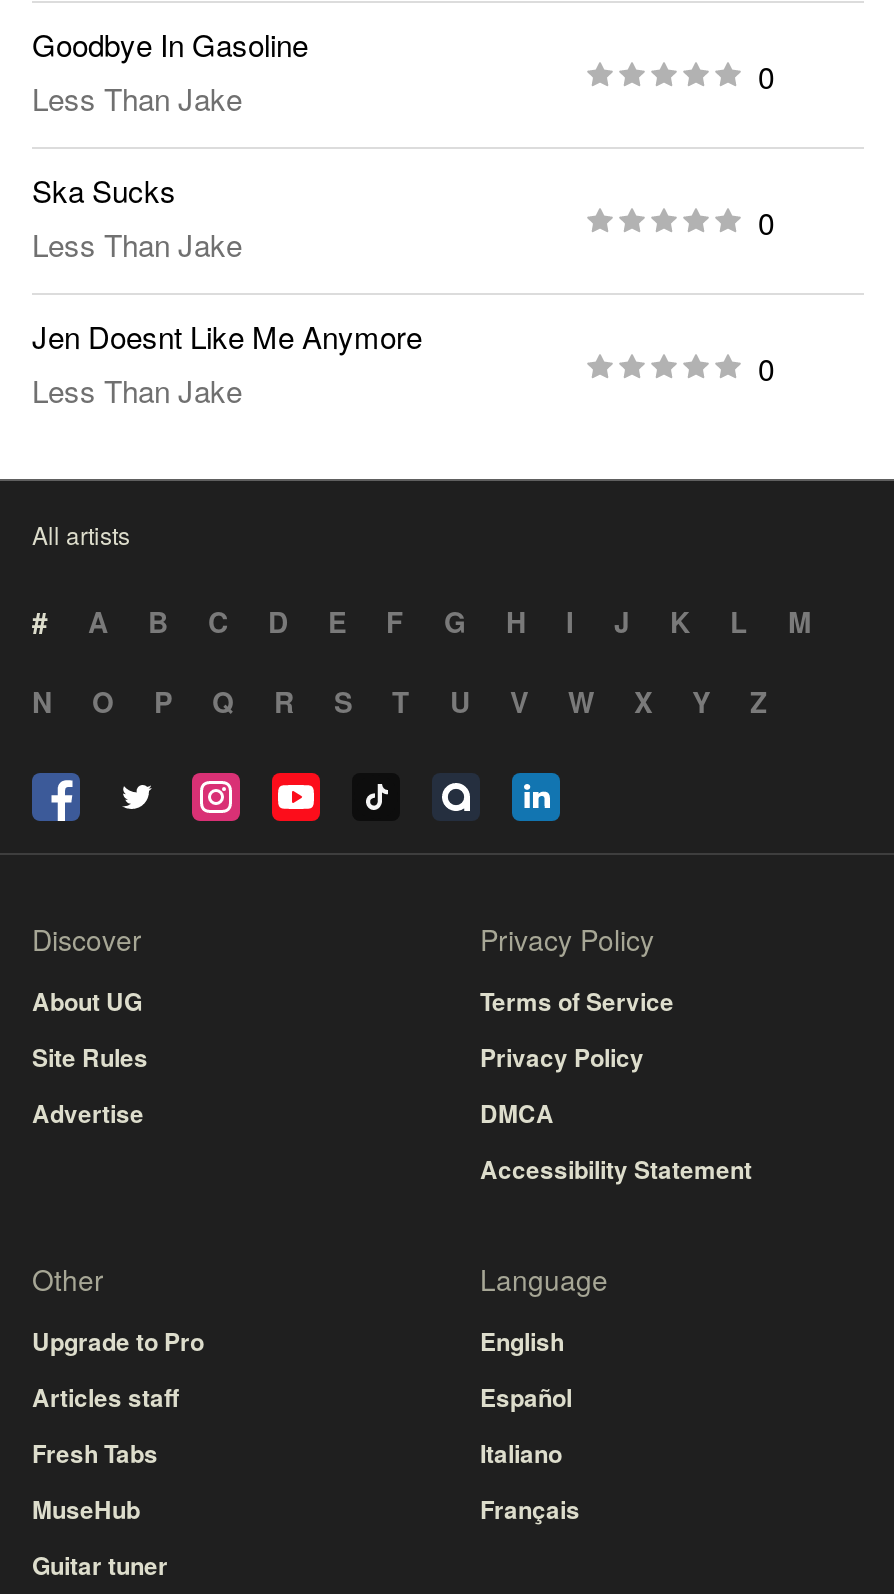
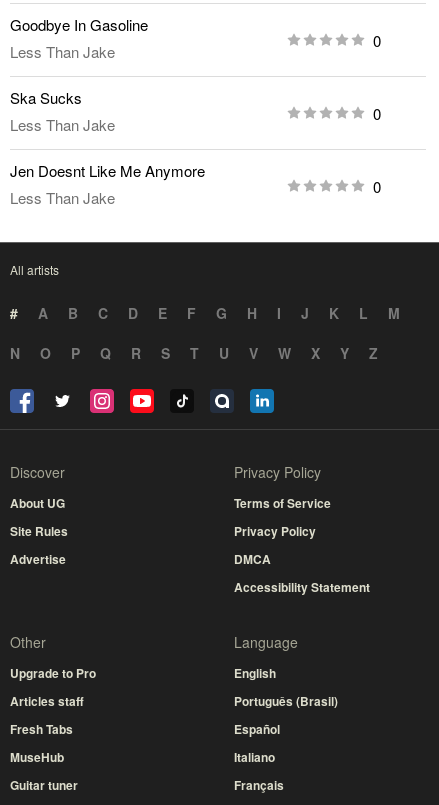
moved [480,1379,580,1527] -> [234,720,284,794]: Español | Italiano | Français
none -> [234,692,338,710] Português (Brasil)

